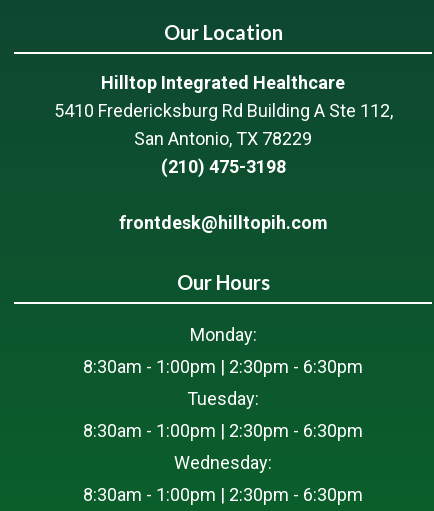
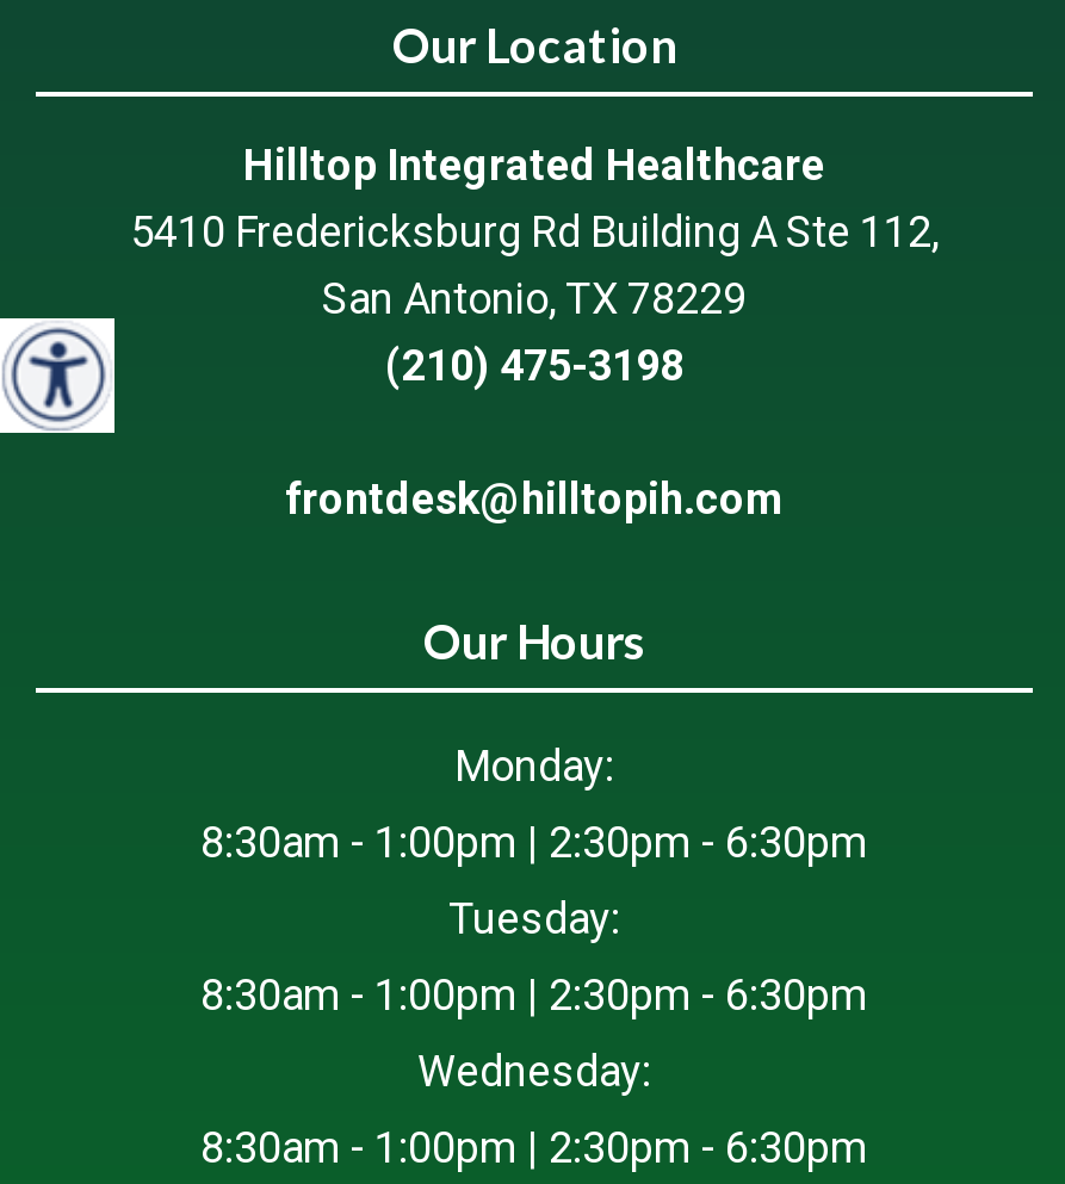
none -> [7,316,117,435] [image]

